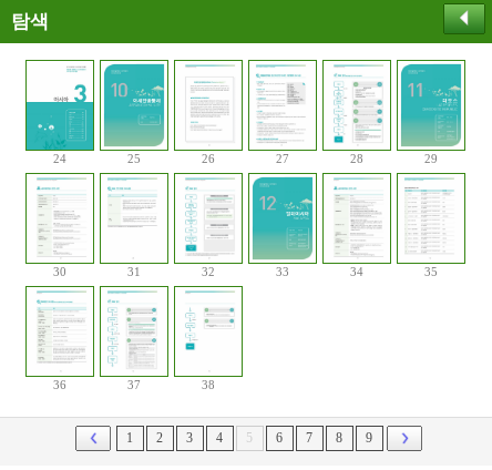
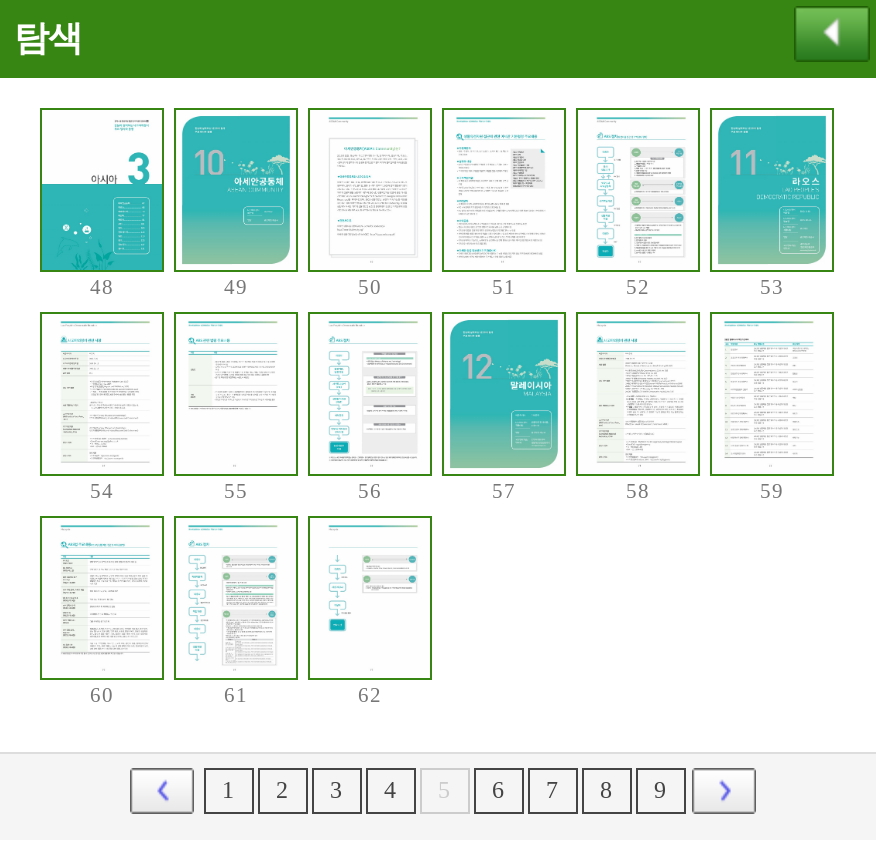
[53,153,66,165] 24 -> [90,276,114,298] 48
[127,153,141,165] 25 -> [224,276,248,298] 49
[202,153,215,165] 26 -> [358,276,382,298] 50
[276,153,289,165] 27 -> [492,276,516,298] 51
[350,153,363,165] 28 -> [626,276,650,298] 52
[424,153,438,165] 29 -> [760,276,784,298] 53
[53,266,66,278] 30 -> [90,480,114,502] 54
[127,266,141,278] 31 -> [224,480,248,502] 55
[202,266,215,278] 32 -> [358,480,382,502] 56
[276,266,289,278] 33 -> [492,480,516,502] 57
[350,266,363,278] 34 -> [626,480,650,502] 58
[424,266,438,278] 35 -> [760,480,784,502] 59
[53,379,66,391] 36 -> [90,684,114,706] 60
[127,379,141,391] 37 -> [224,684,248,706] 61
[202,379,215,391] 38 -> [358,684,382,706] 62

